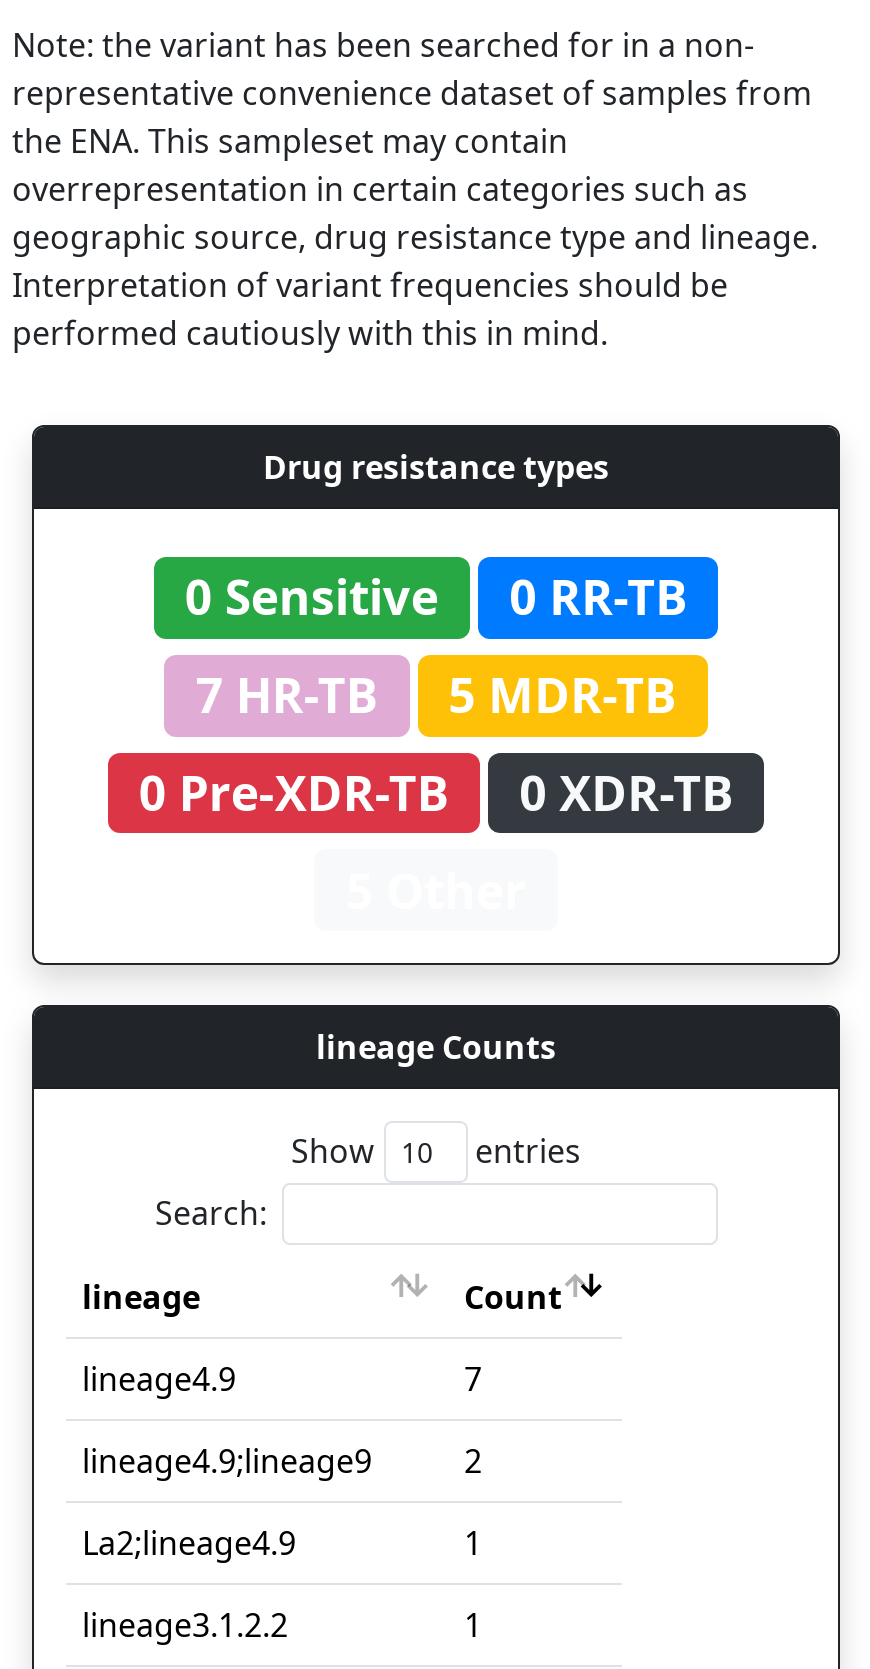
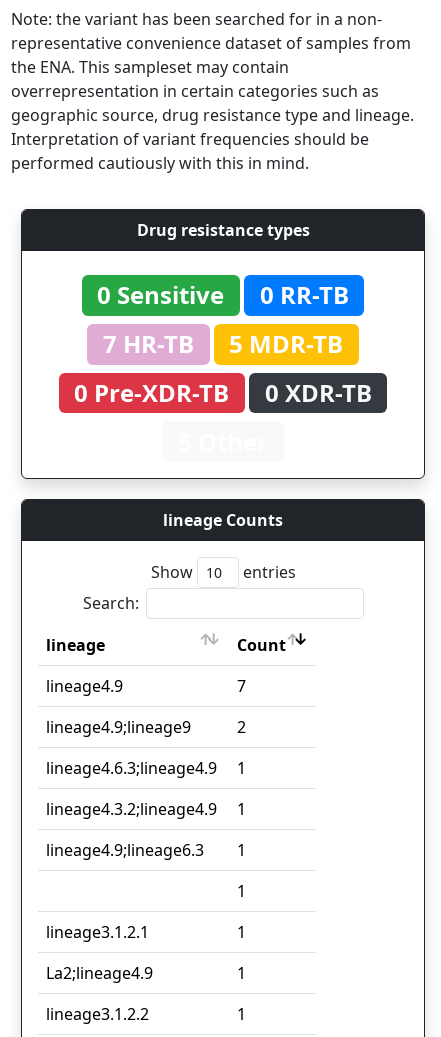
none -> [46,757,246,943] lineage4.6.3;lineage4.9 | 1 | lineage4.3.2;lineage4.9 | 1 | lineage4.9;lineage6.3 | 1 | 1 | lineage3.1.2.1 | 1

